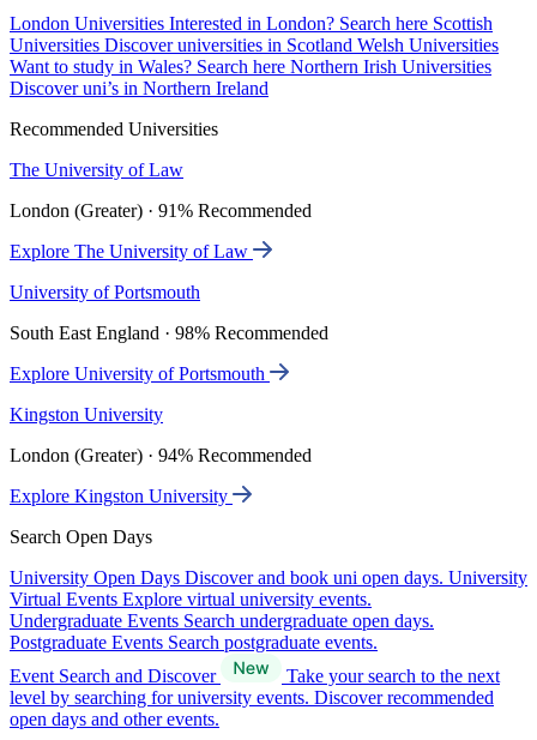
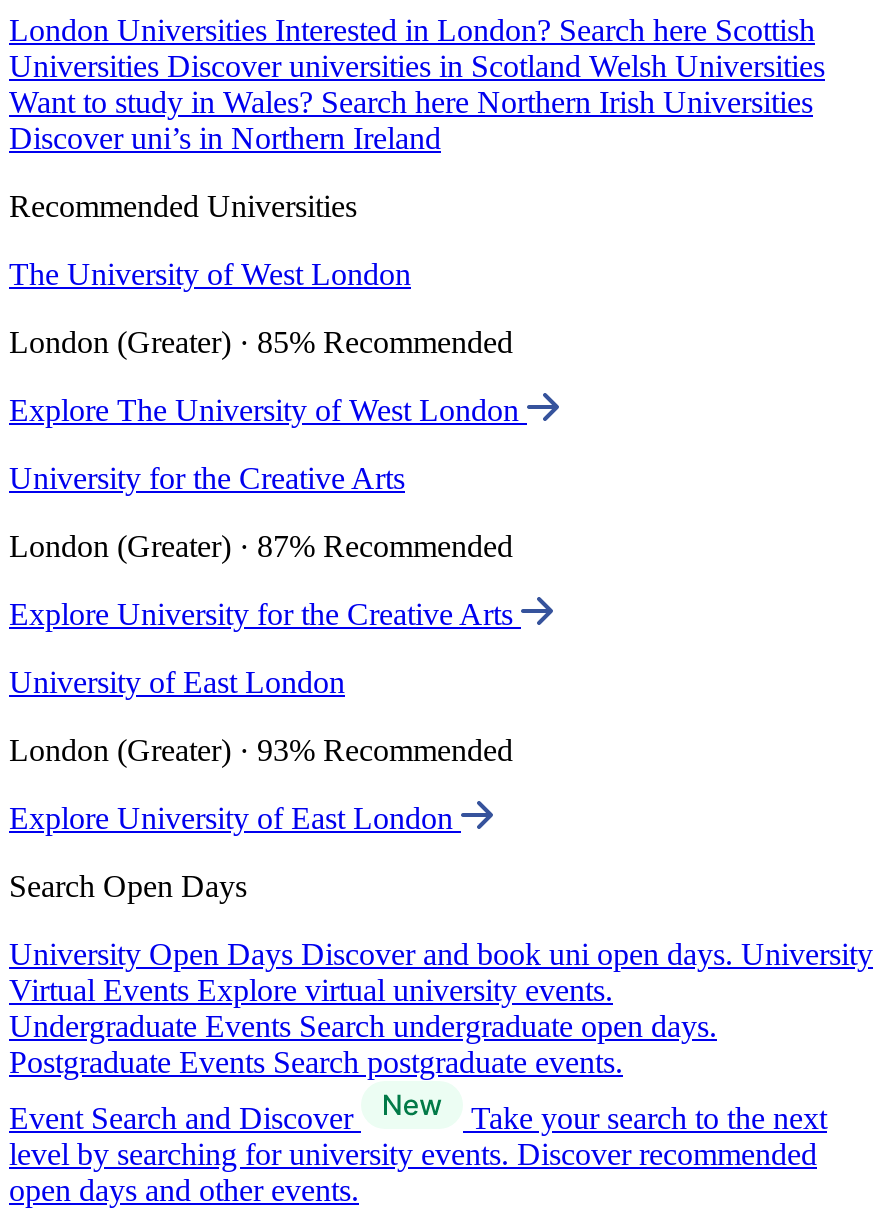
[10,160,183,180] The University of Law -> [9,257,411,291] The University of West London
[10,200,312,221] London (Greater) · 91% Recommended -> [9,325,513,359] London (Greater) · 85% Recommended
[10,241,253,262] Explore The University of Law -> [9,393,527,427] Explore The University of West London
[10,282,200,302] University of Portsmouth -> [9,461,405,495] University for the Creative Arts
[10,323,328,343] South East England · 98% Recommended -> [9,529,513,563] London (Greater) · 87% Recommended
[10,364,270,384] Explore University of Portsmouth -> [9,597,521,631] Explore University for the Creative Arts
[10,404,163,425] Kingston University -> [9,665,345,699] University of East London
[10,445,312,465] London (Greater) · 94% Recommended -> [9,733,513,767] London (Greater) · 93% Recommended
[10,486,233,506] Explore Kingston University -> [9,801,461,835] Explore University of East London

